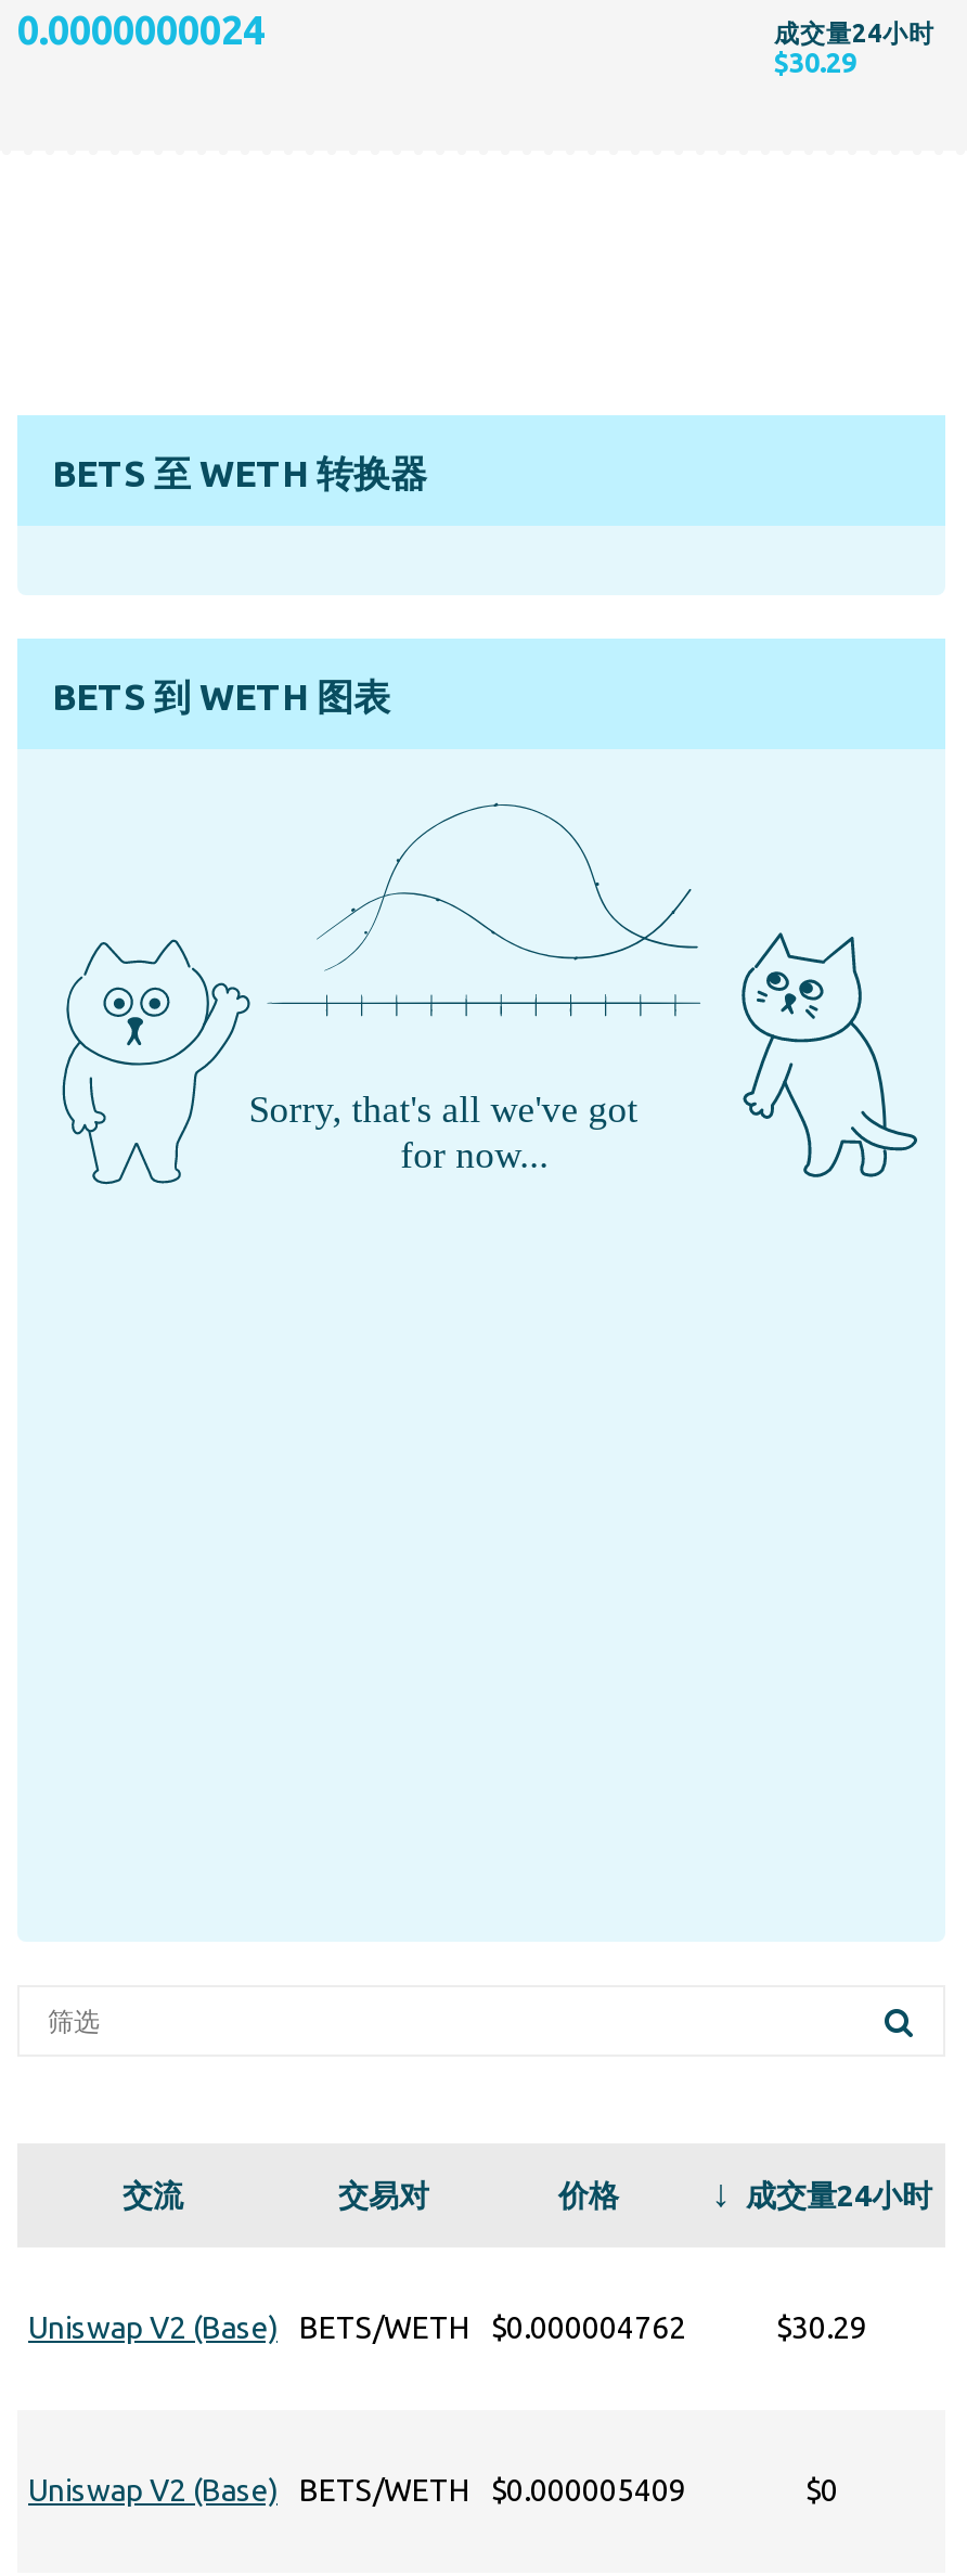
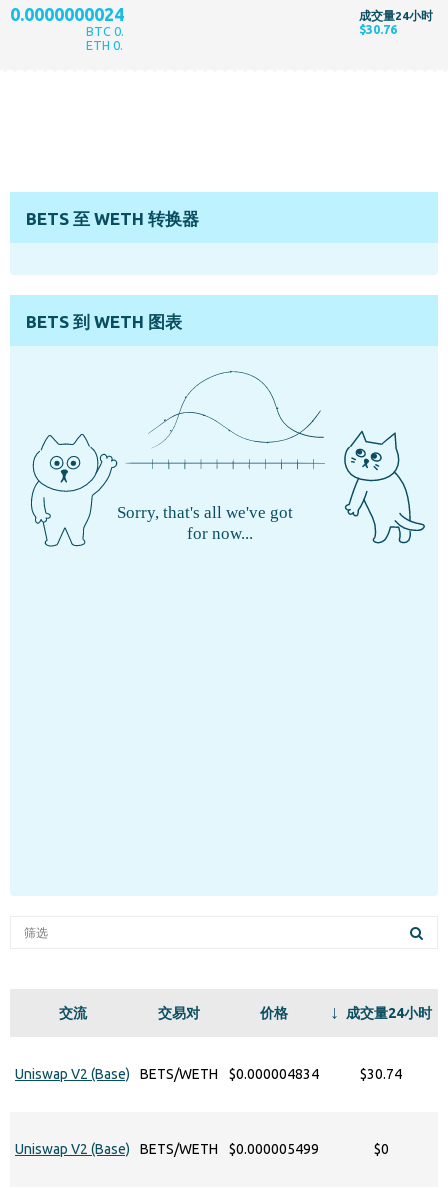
none -> [86,23,124,51] BTC 0. | ETH 0.
[774,47,856,77] $30.29 -> [359,21,397,35] $30.76
[28,2310,686,2345] Uniswap V2 (Base) BETS/WETH $0.000004762 -> [15,1066,318,1082] Uniswap V2 (Base) BETS/WETH $0.000004834
[776,2310,867,2345] $30.29 -> [360,1066,402,1082] $30.74
[28,2473,686,2508] Uniswap V2 (Base) BETS/WETH $0.000005409 -> [15,1141,318,1157] Uniswap V2 (Base) BETS/WETH $0.000005499

